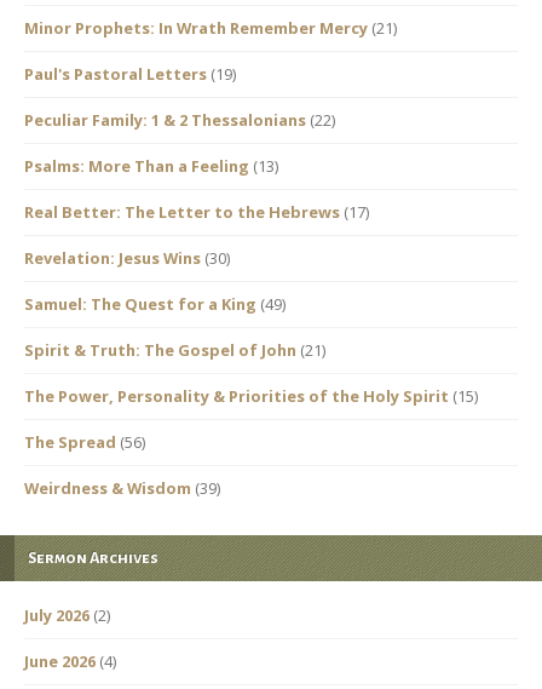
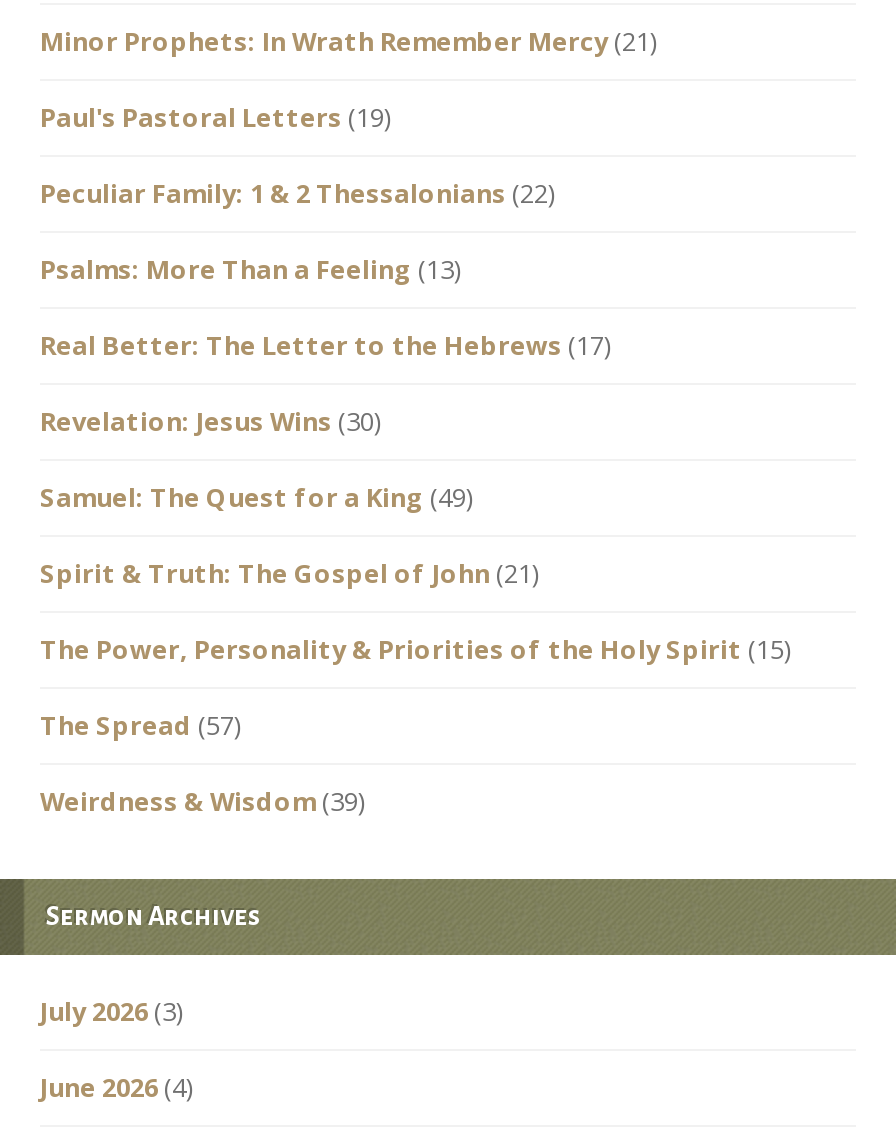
[24,431,145,453] The Spread (56) -> [40,707,240,743] The Spread (57)
[24,604,110,626] July 2026 (2) -> [40,993,182,1029] July 2026 (3)

